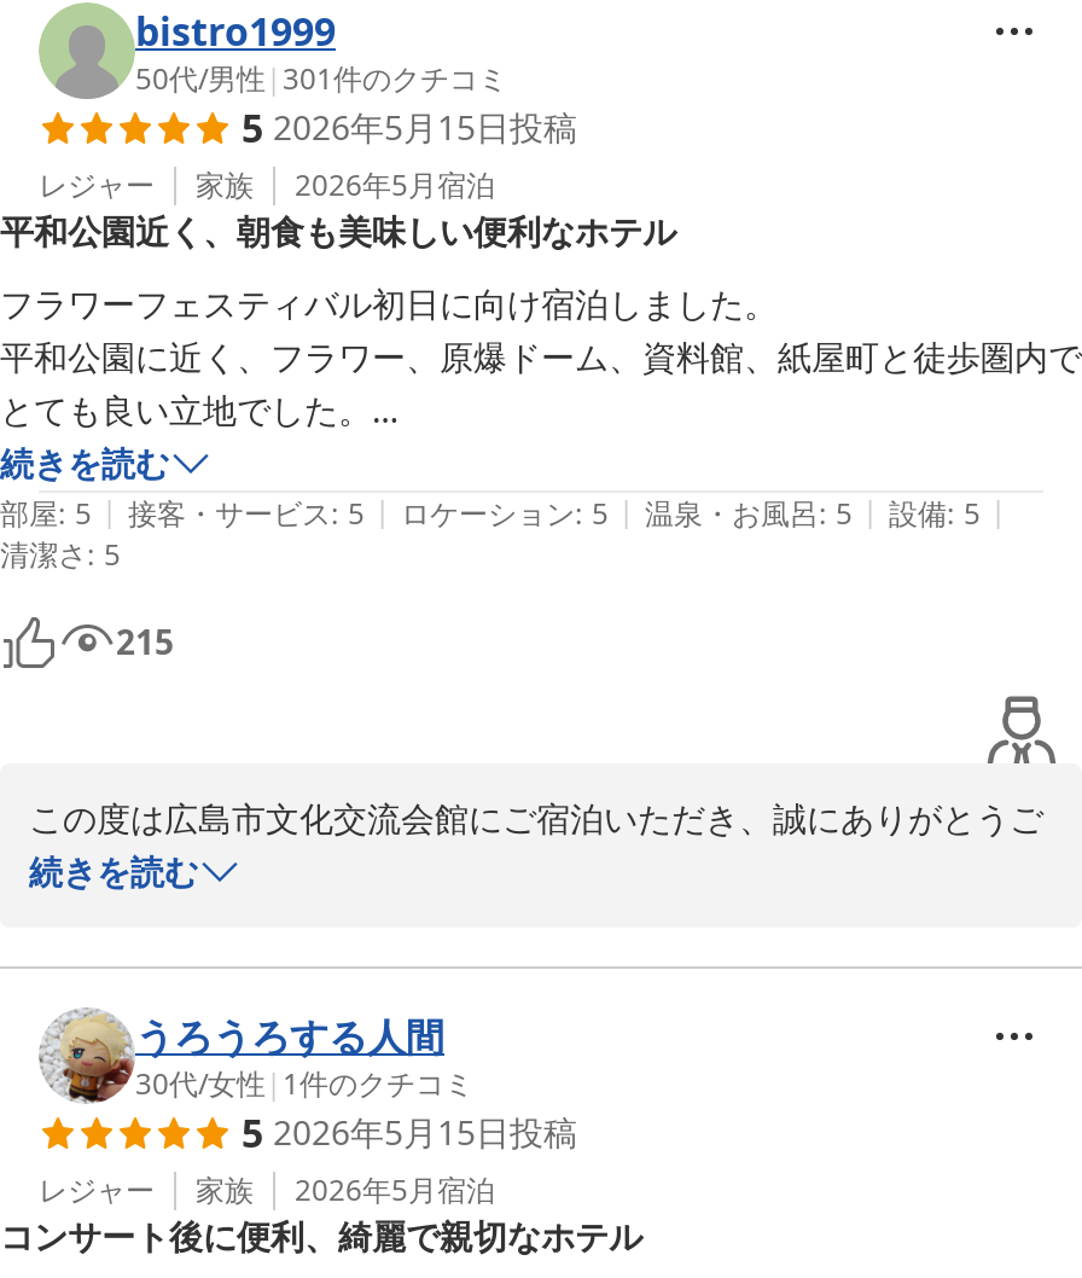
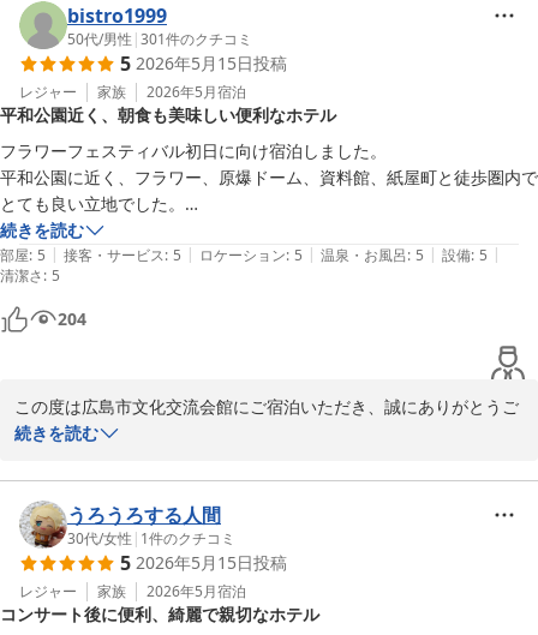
[116,618,174,664] 215 -> [58,307,86,330] 204

